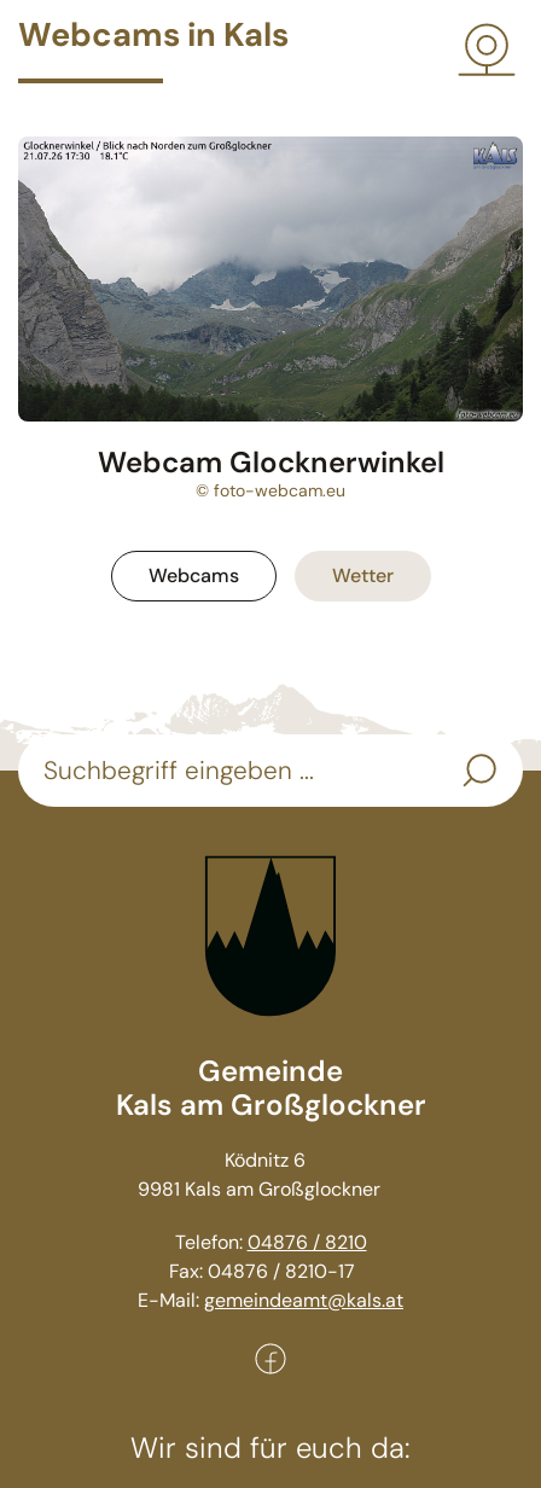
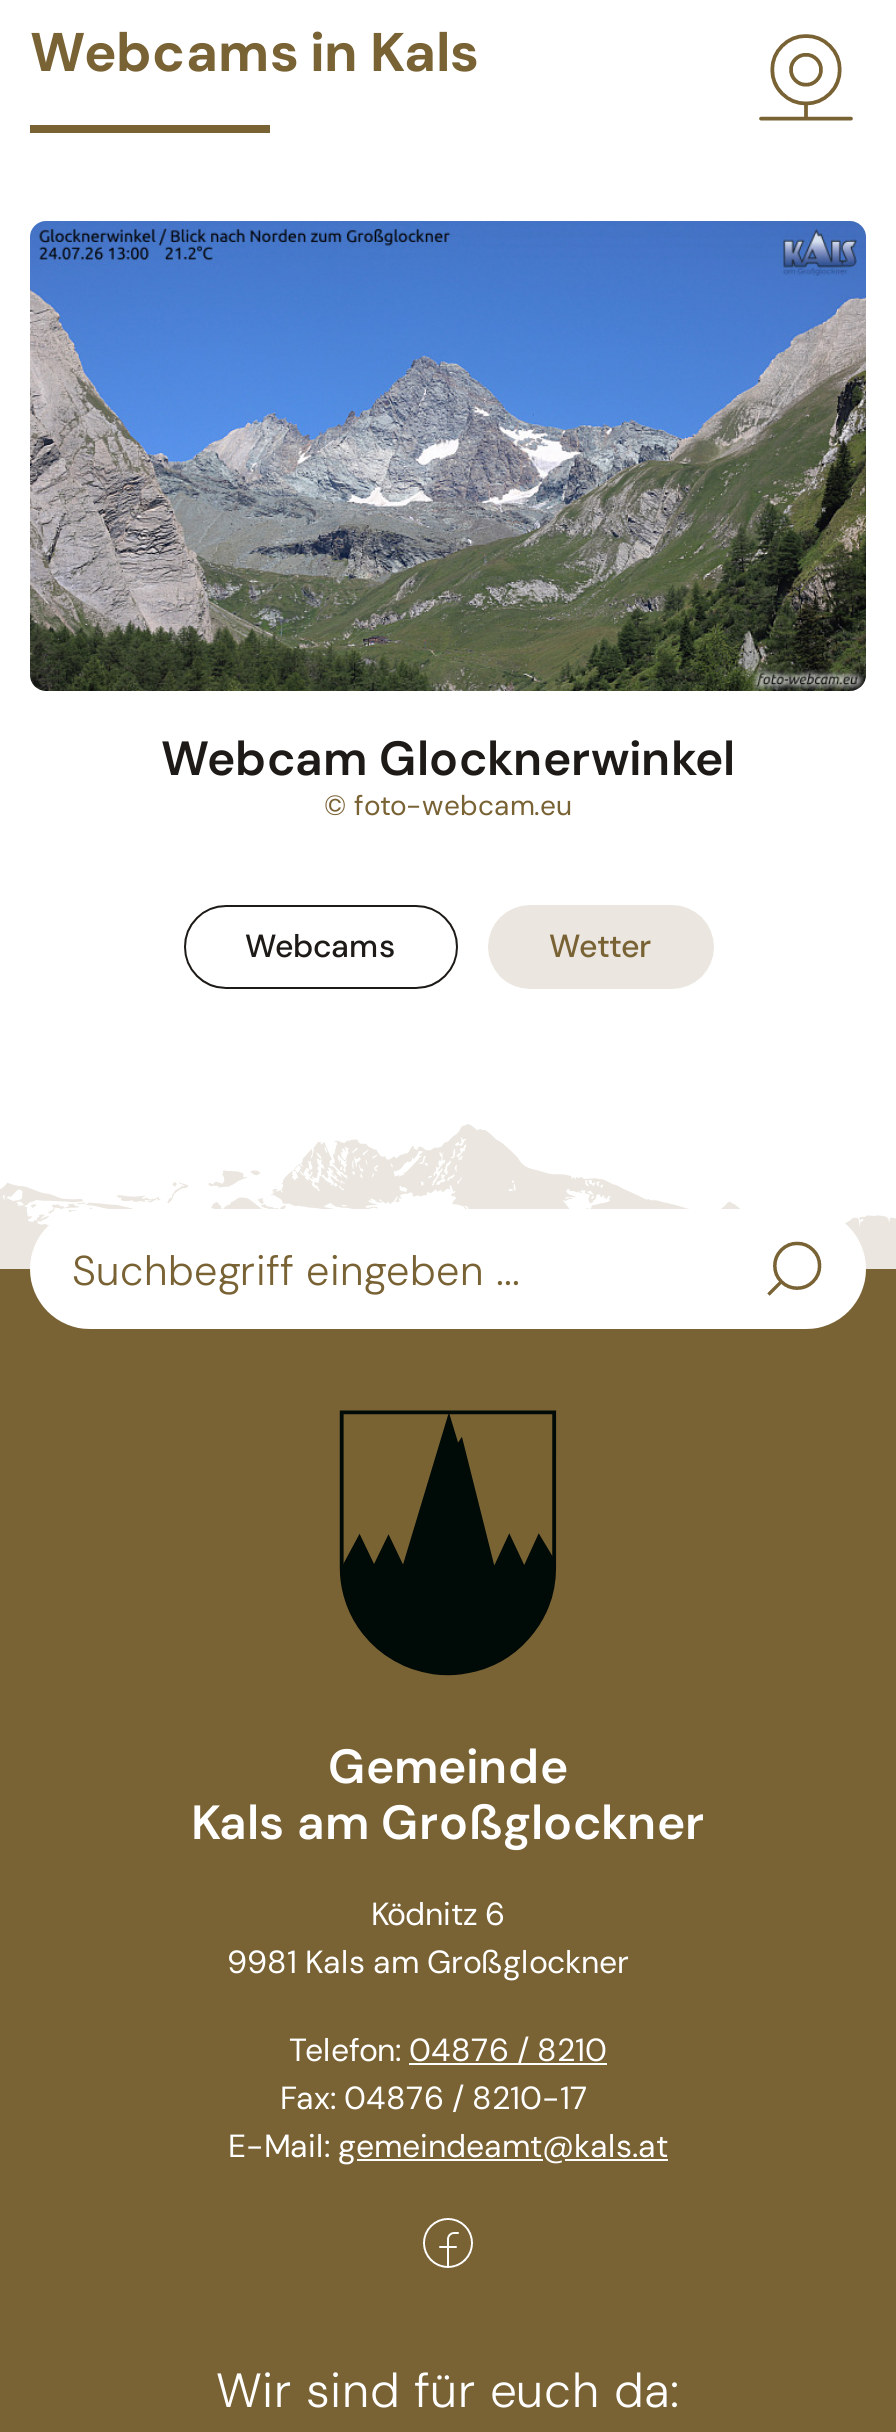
[18,136,523,423] [image] -> [28,218,866,692] [image]

